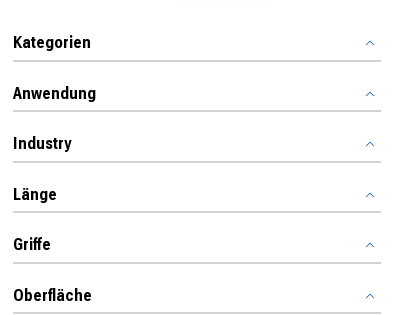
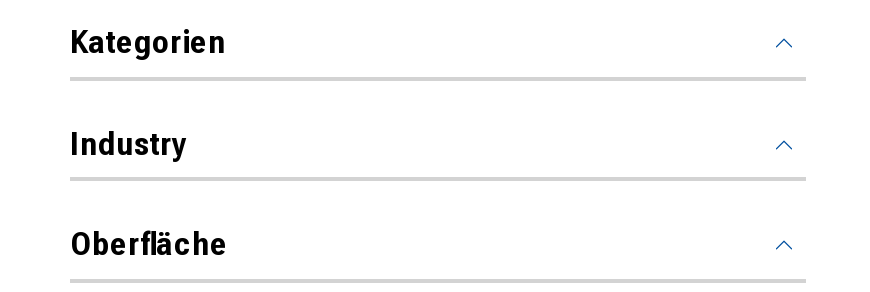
[13,83,96,102] Anwendung -> none
[13,184,57,254] Länge | Griffe -> none

